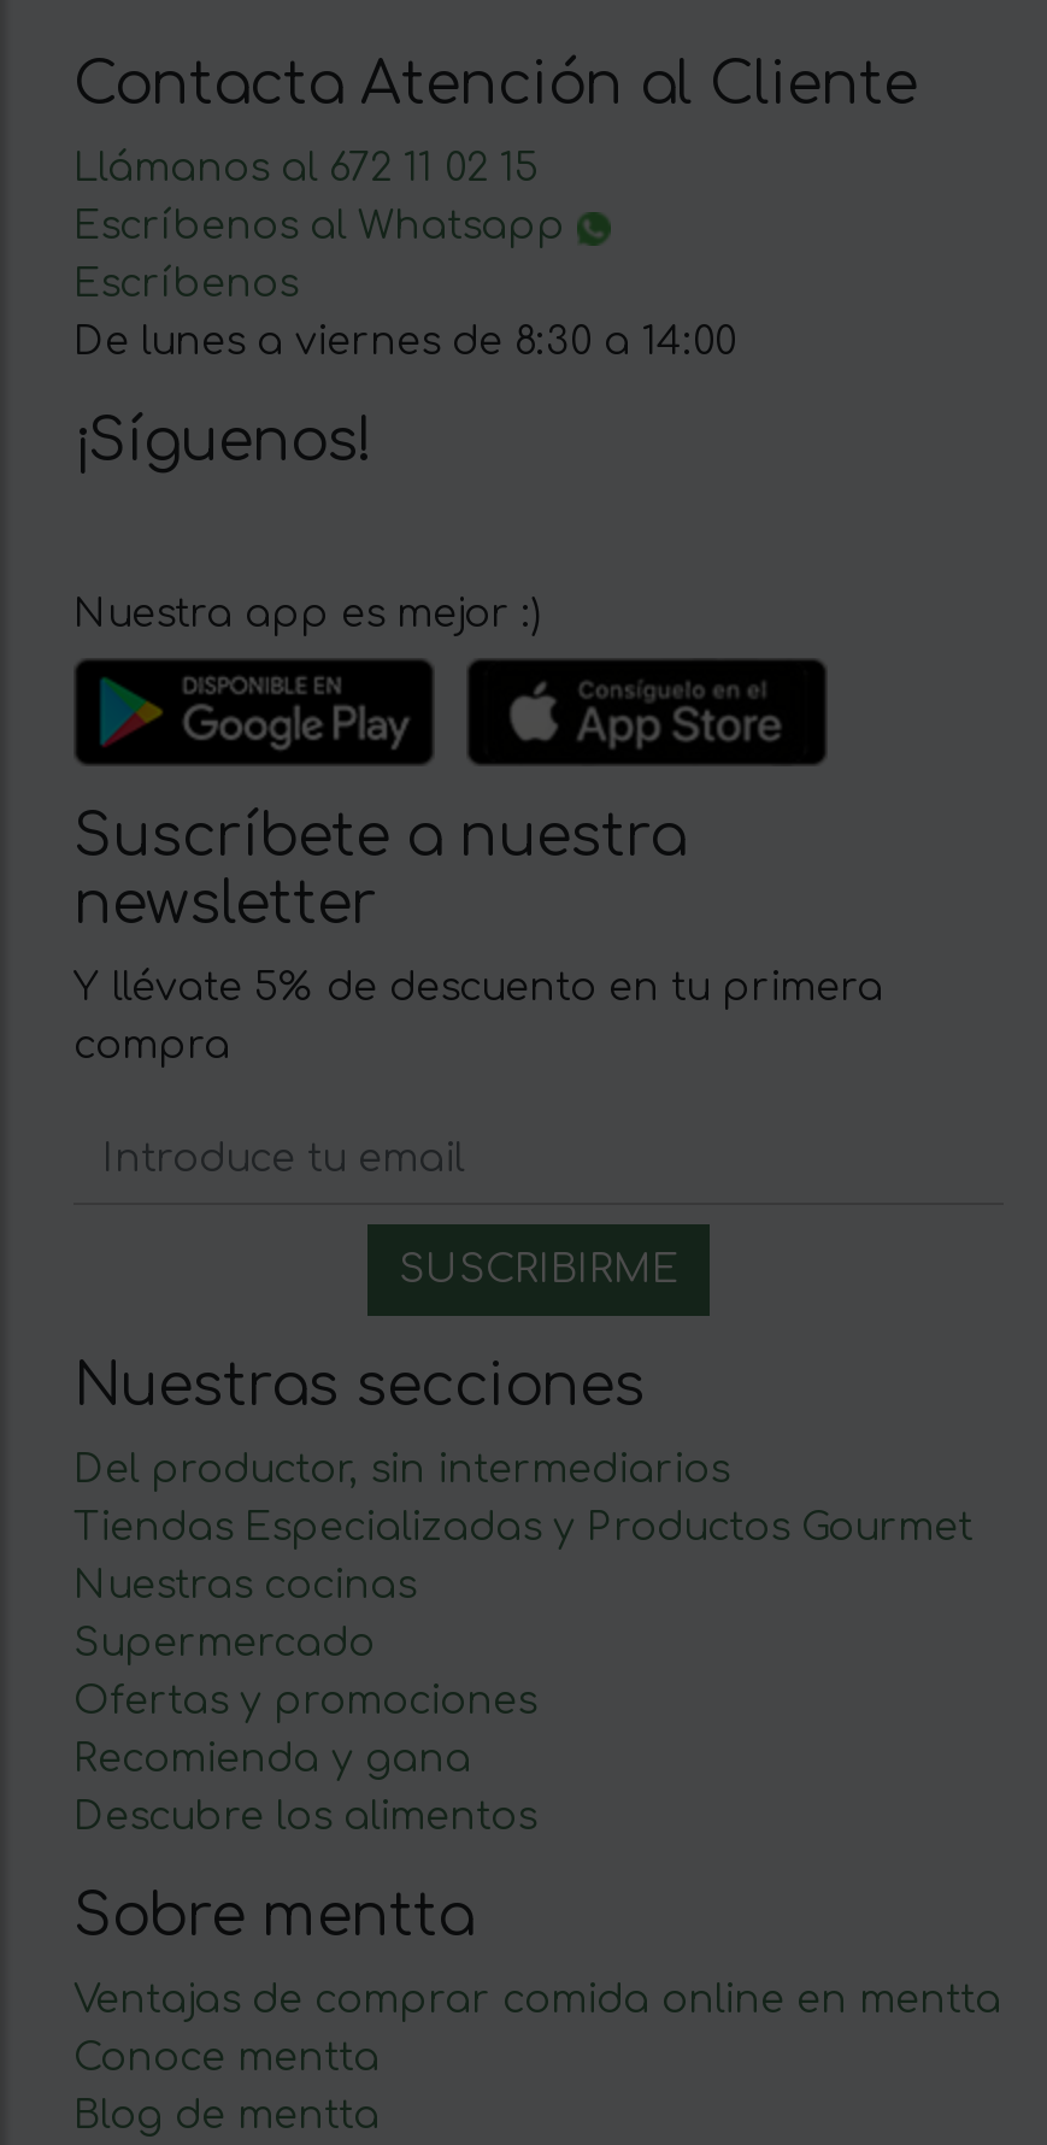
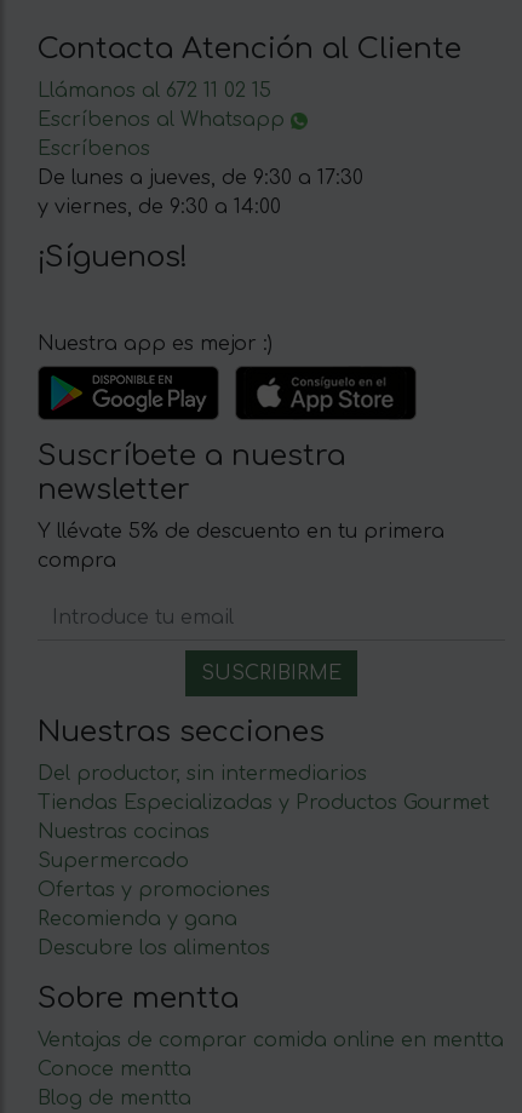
[73,321,736,365] De lunes a viernes de 8:30 a 14:00 -> [38,167,363,218] De lunes a jueves, de 9:30 a 17:30 | y viernes, de 9:30 a 14:00

